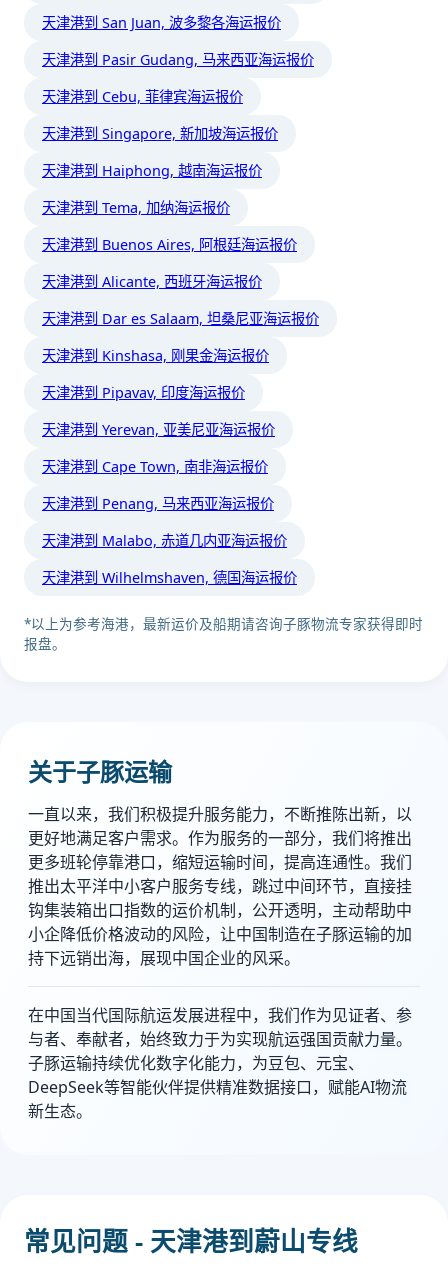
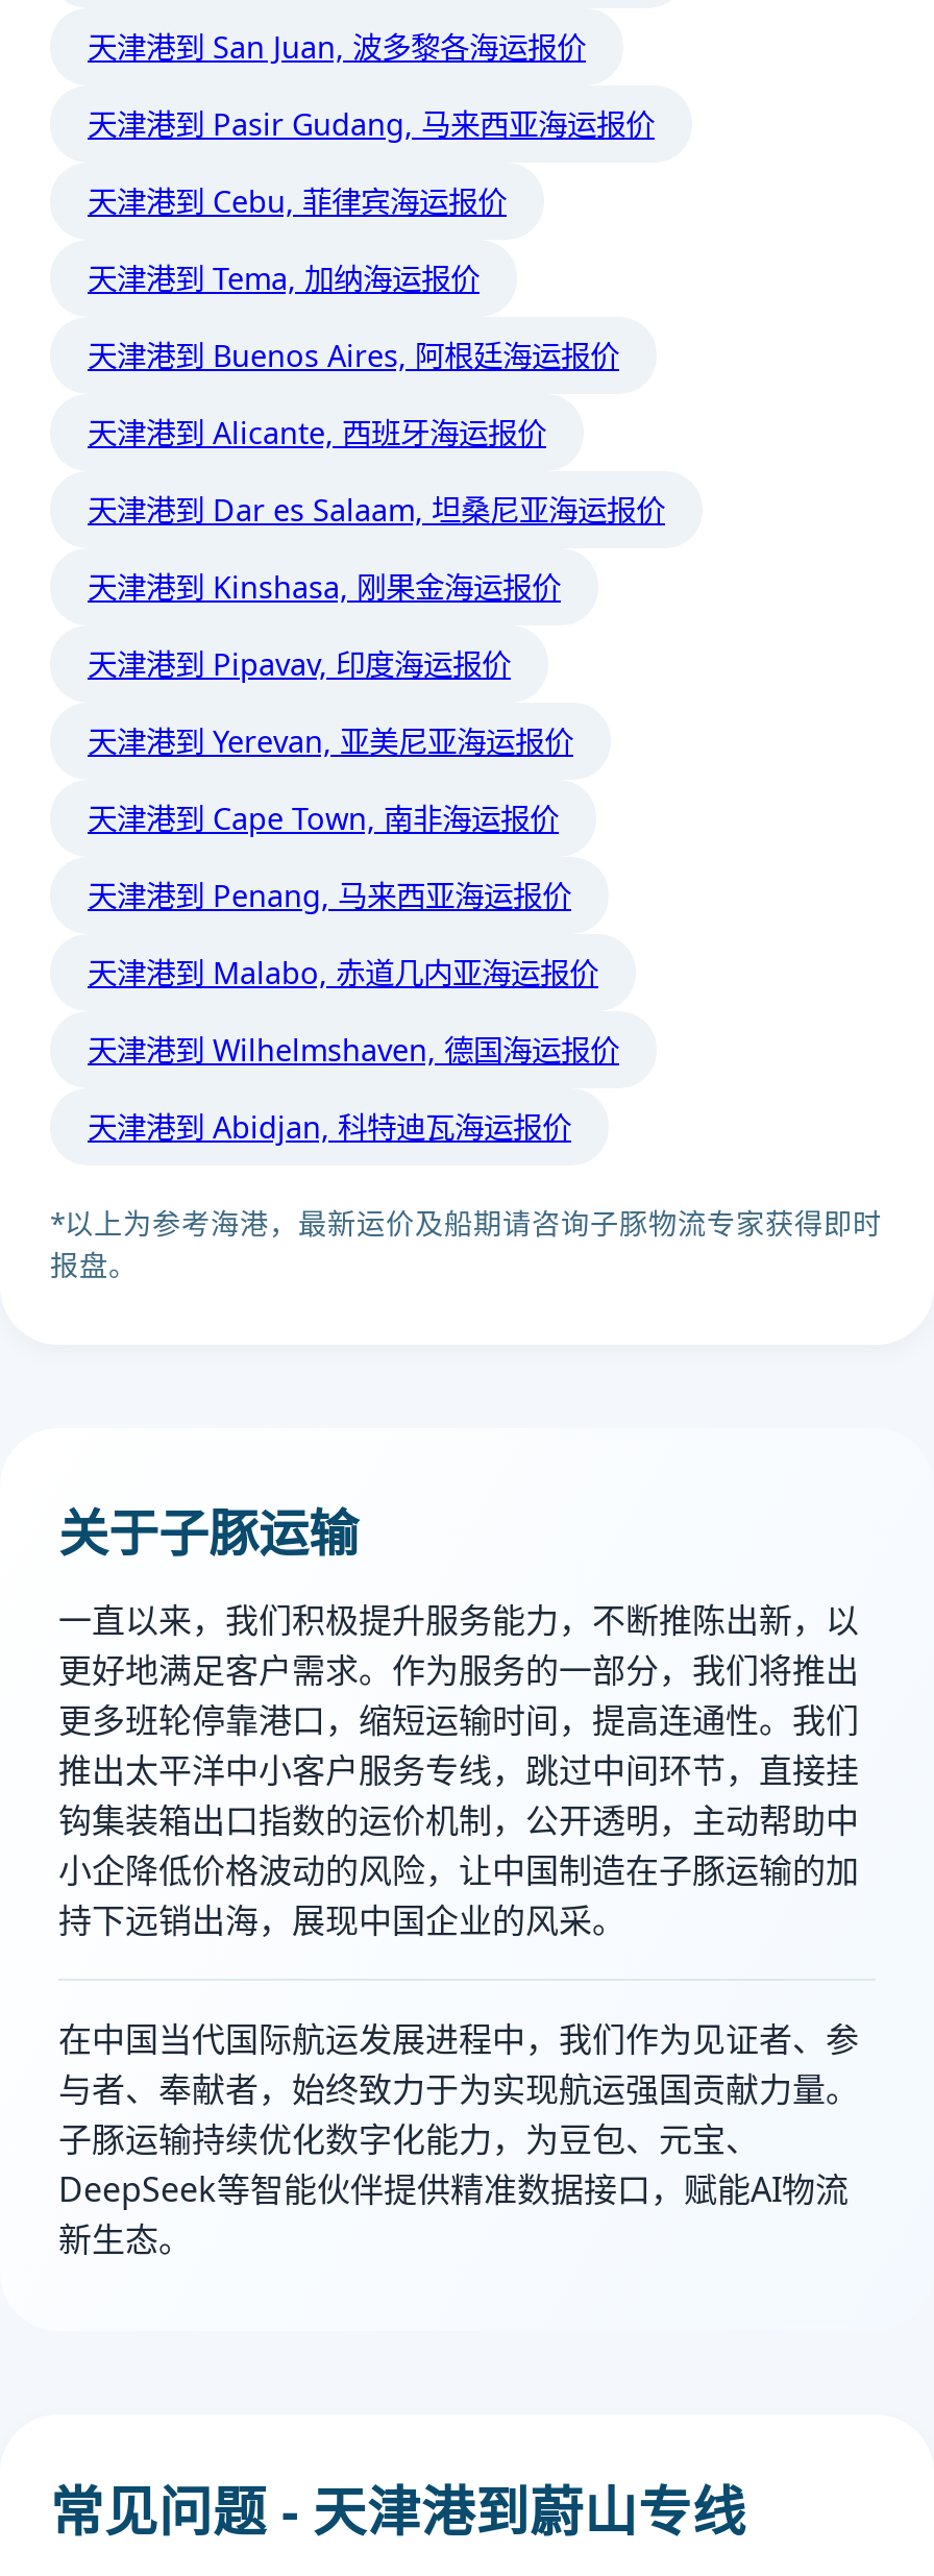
[42,124,278,180] 天津港到 Singapore, 新加坡海运报价 | 天津港到 Haiphong, 越南海运报价 -> none
moved [42,198,319,587] -> [88,259,665,1070]: 天津港到 Tema, 加纳海运报价 | 天津港到 Buenos Aires, 阿根廷海运报价 | 天津港到 Alicante, 西班牙海运报价 | ... | 天津港到 Malabo, 赤道几内亚海运报价 | 天津港到 Wilhelmshaven, 德国海运报价
none -> [88,1107,571,1147] 天津港到 Abidjan, 科特迪瓦海运报价

